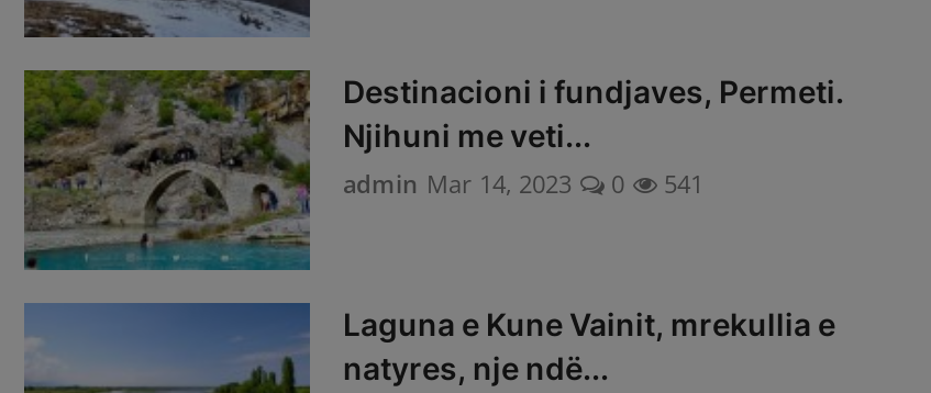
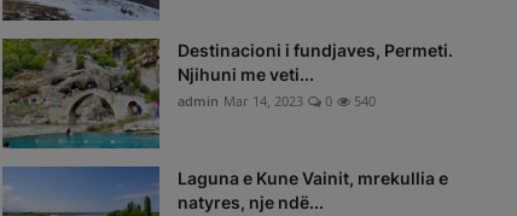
[343,166,703,199] admin Mar 14, 2023 0 541 -> [178,91,376,109] admin Mar 14, 2023 0 540

